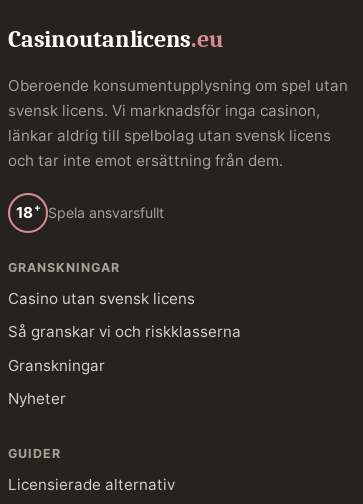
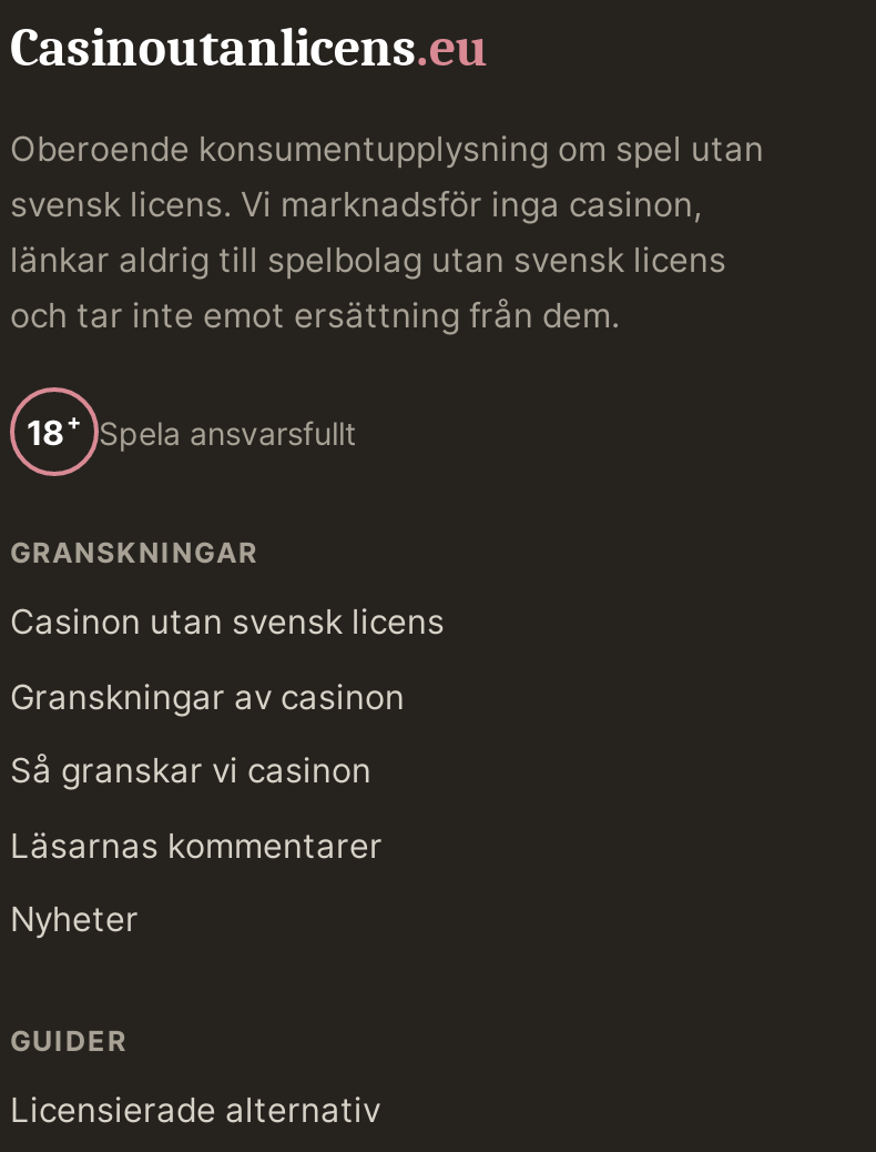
[8,289,241,374] Casino utan svensk licens | Så granskar vi och riskklasserna | Granskningar -> [10,601,445,865] Casinon utan svensk licens | Granskningar av casinon | Så granskar vi casinon | Läsarnas kommentarer

